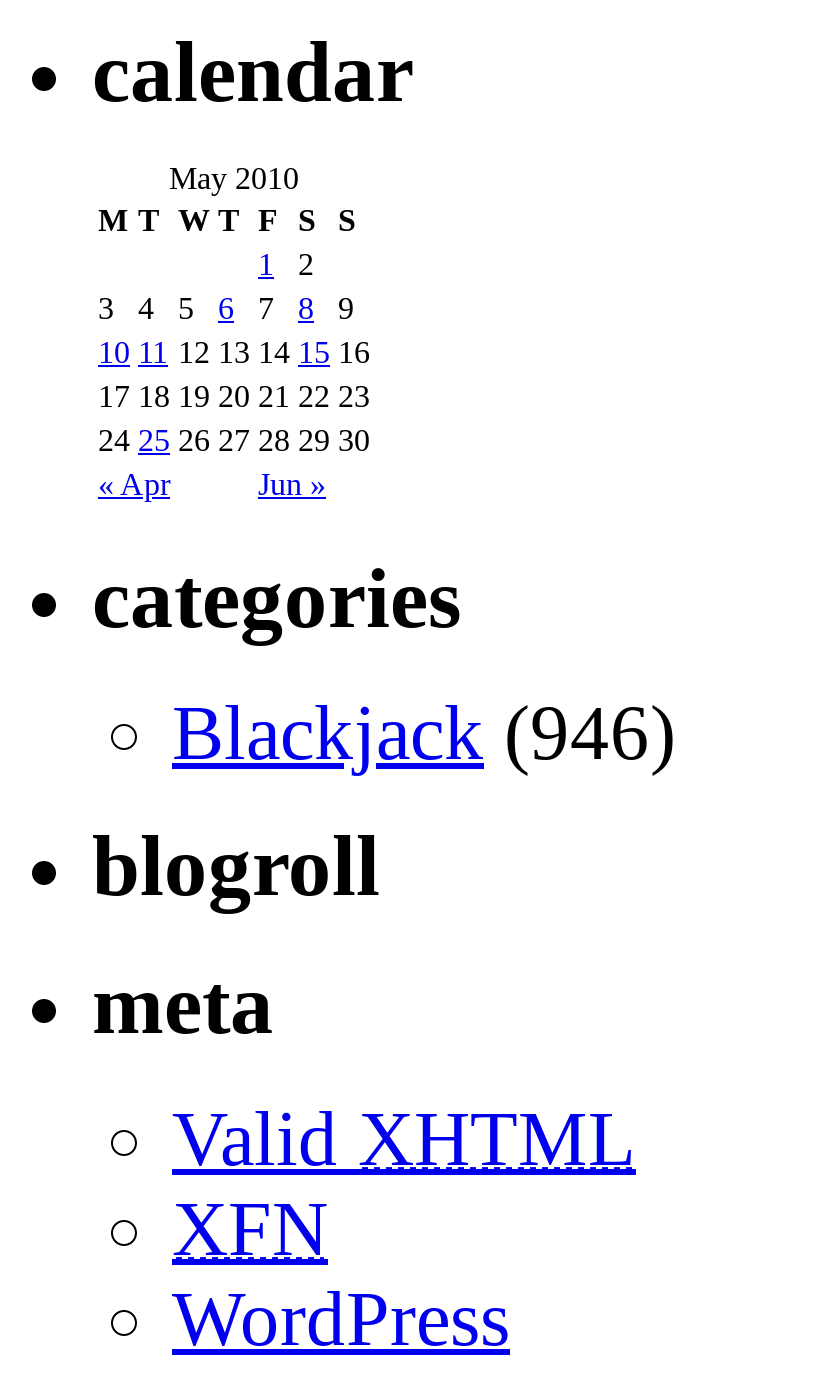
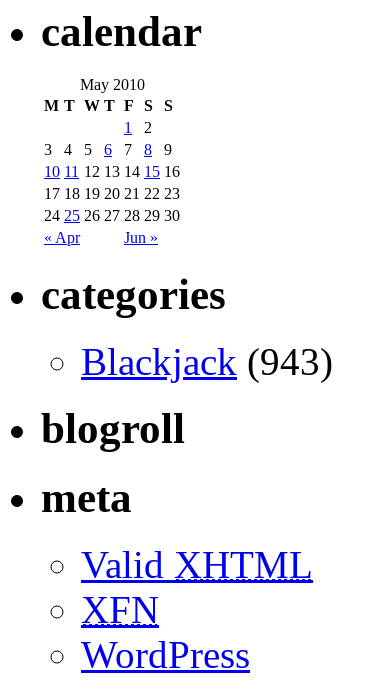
[172,689,676,775] Blackjack (946) -> [81,340,333,383] Blackjack (943)

